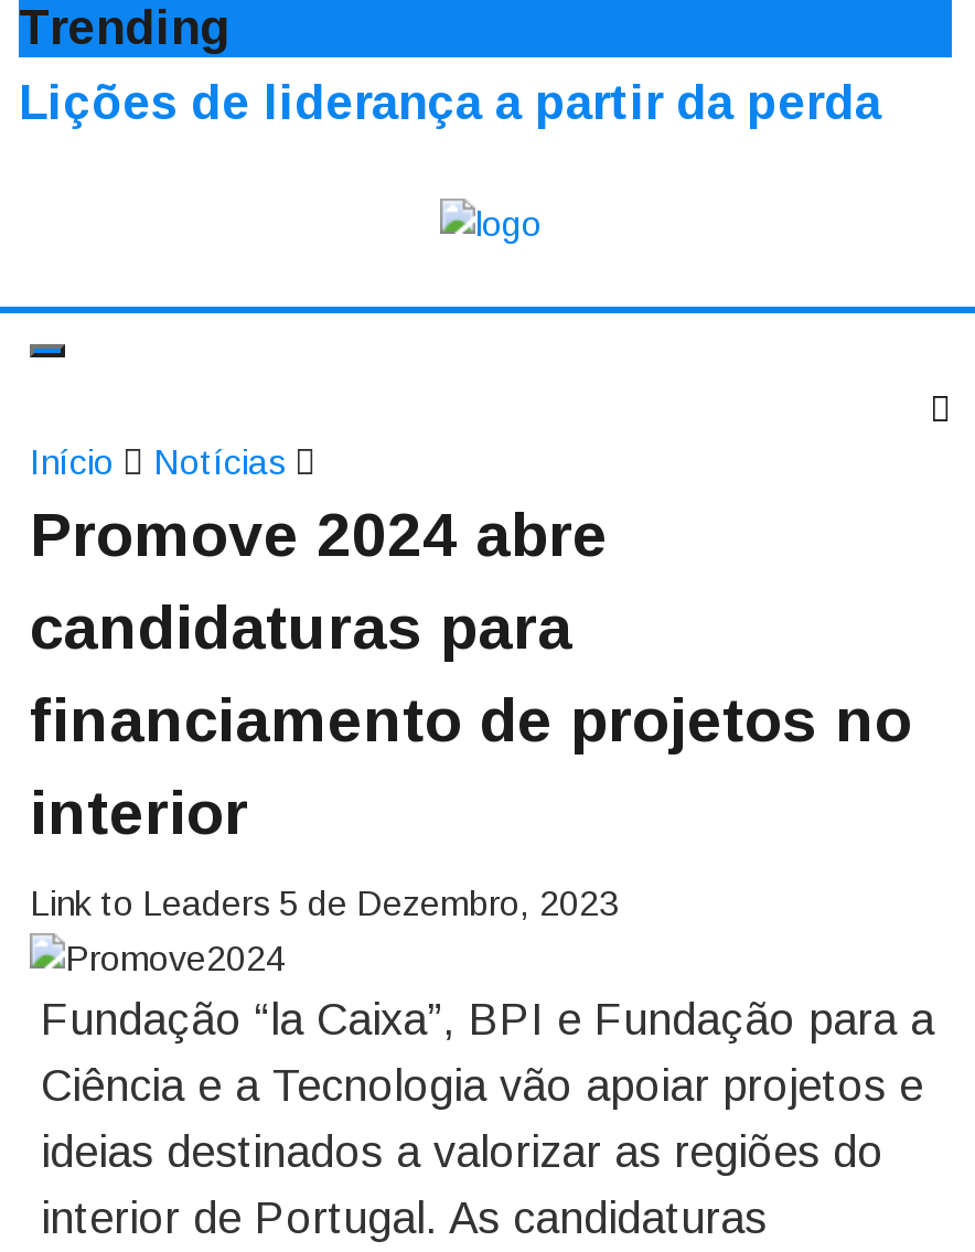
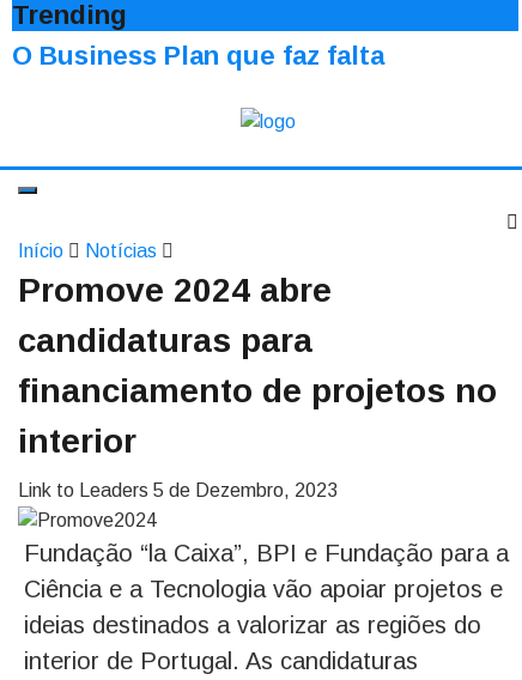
[19,75,881,130] Lições de liderança a partir da perda -> [12,41,384,71] O Business Plan que faz falta

